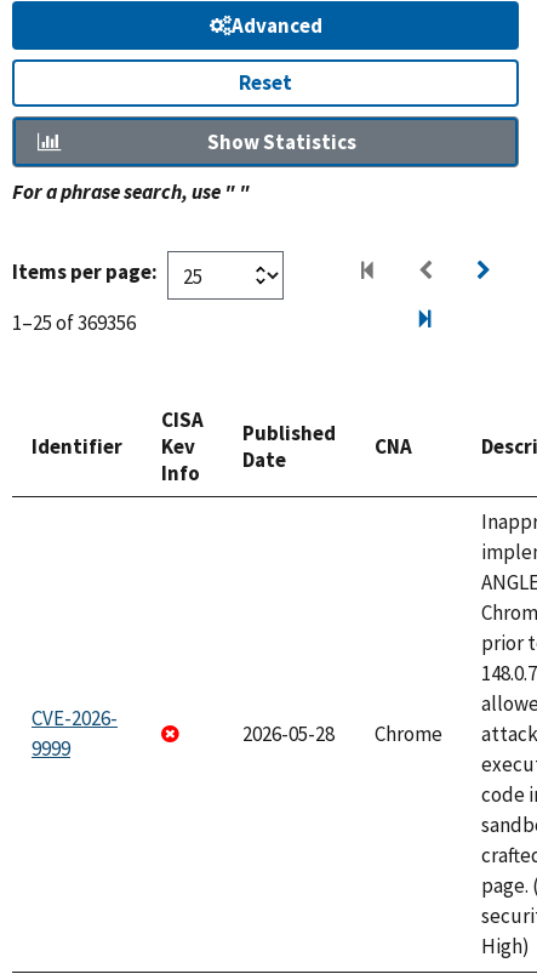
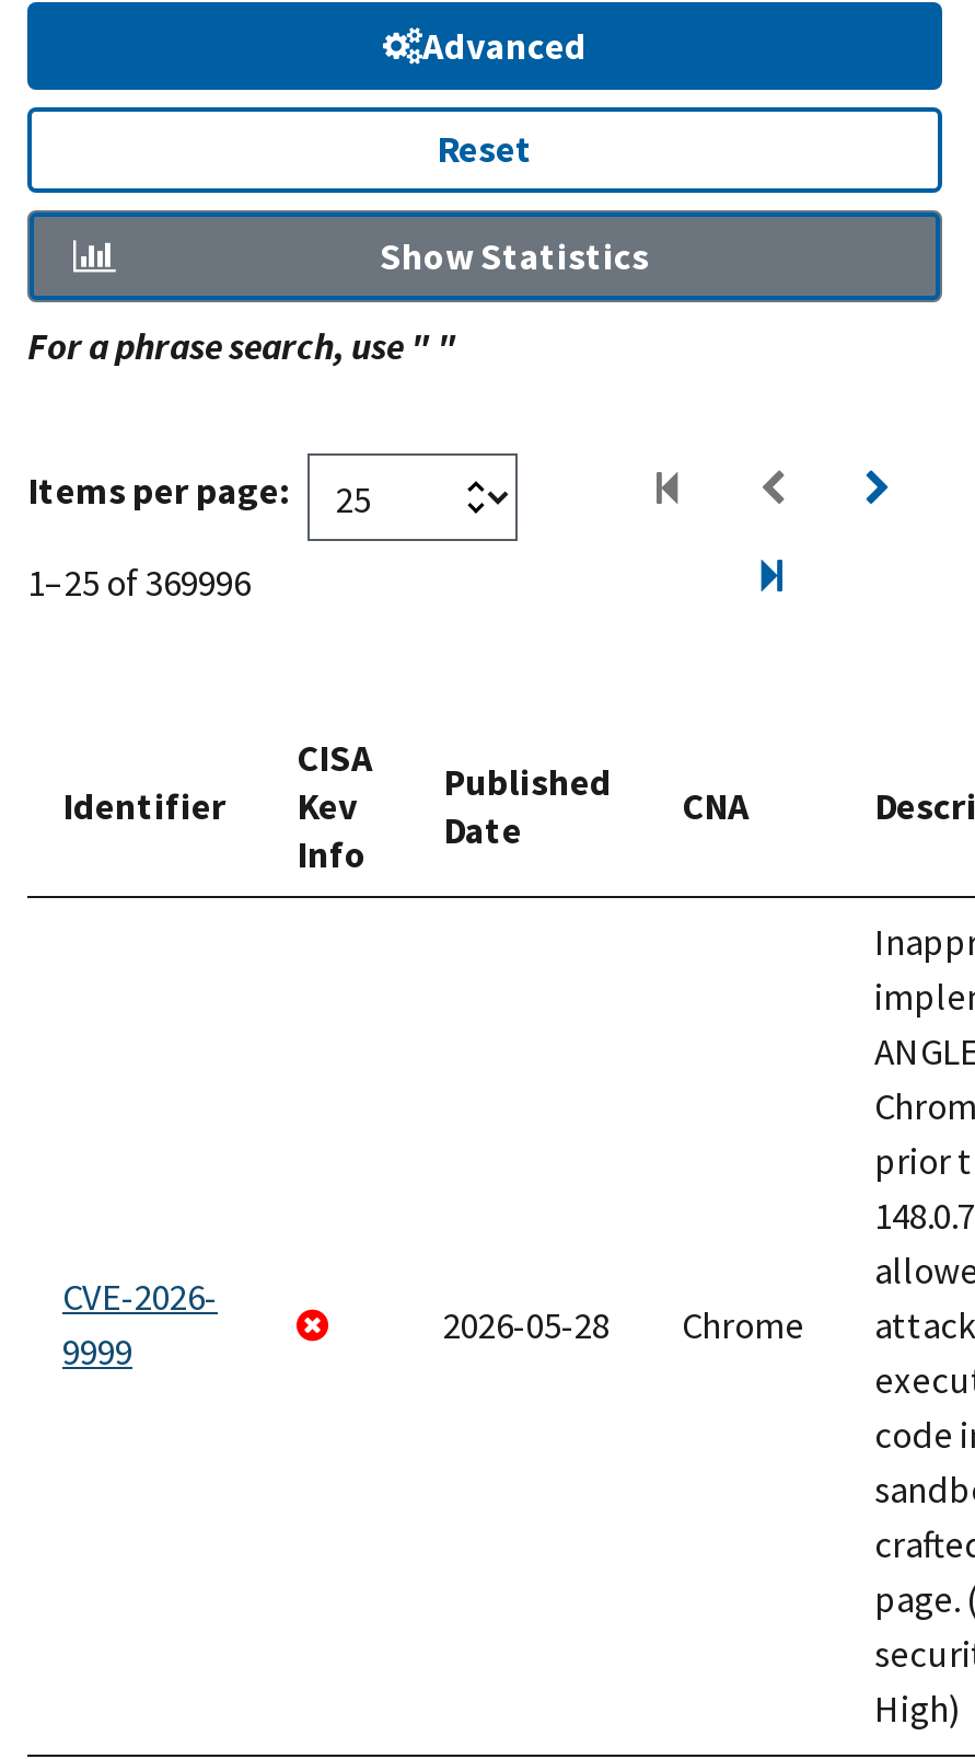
[12,310,136,336] 1–25 of 369356 -> [27,559,251,607] 1–25 of 369996

